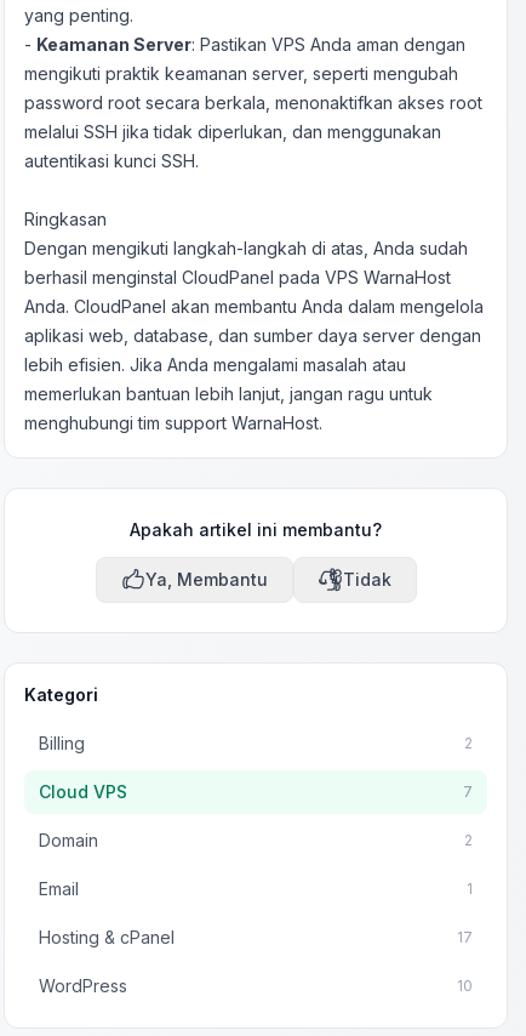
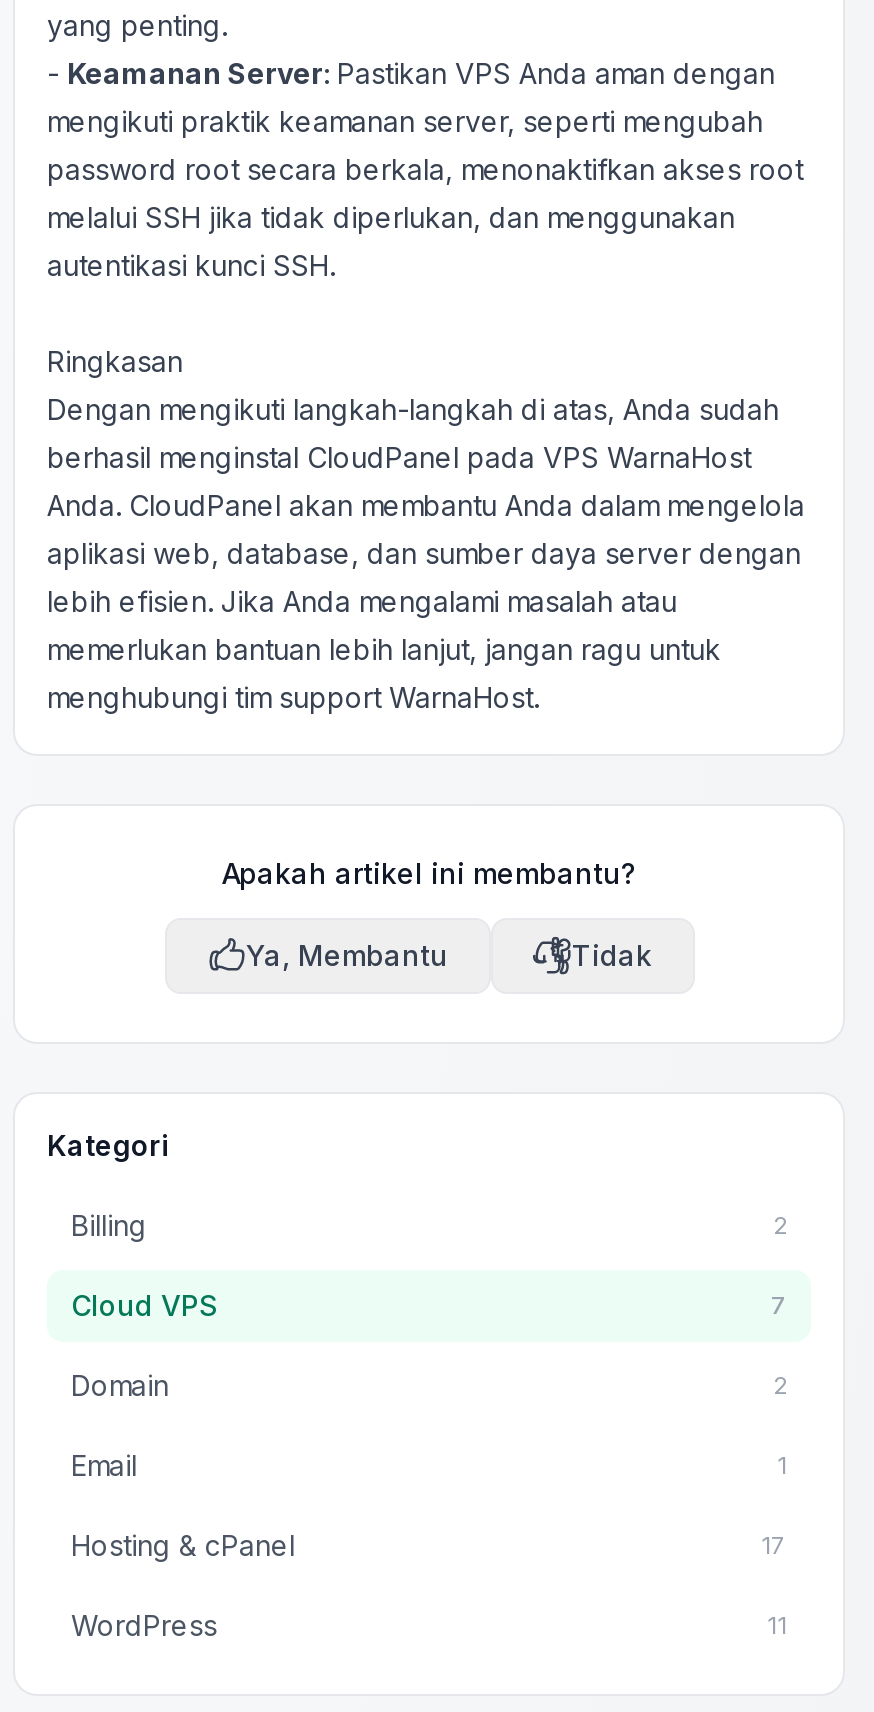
[457,977,473,995] 10 -> [767,1611,787,1641] 11

